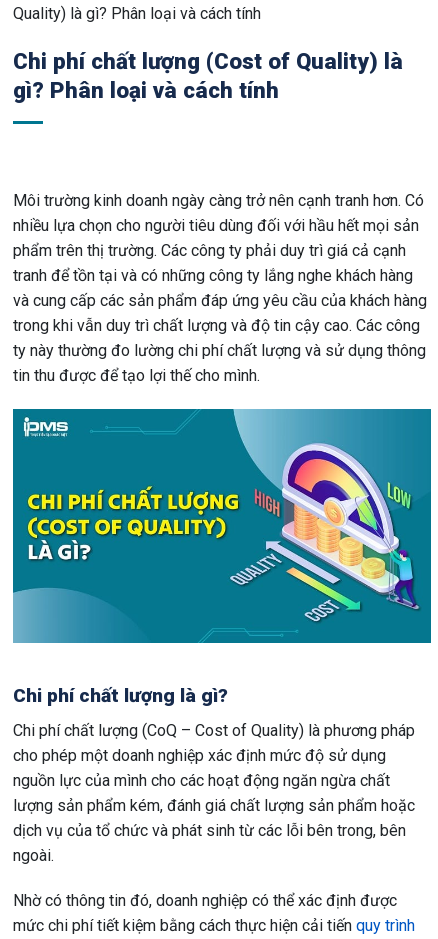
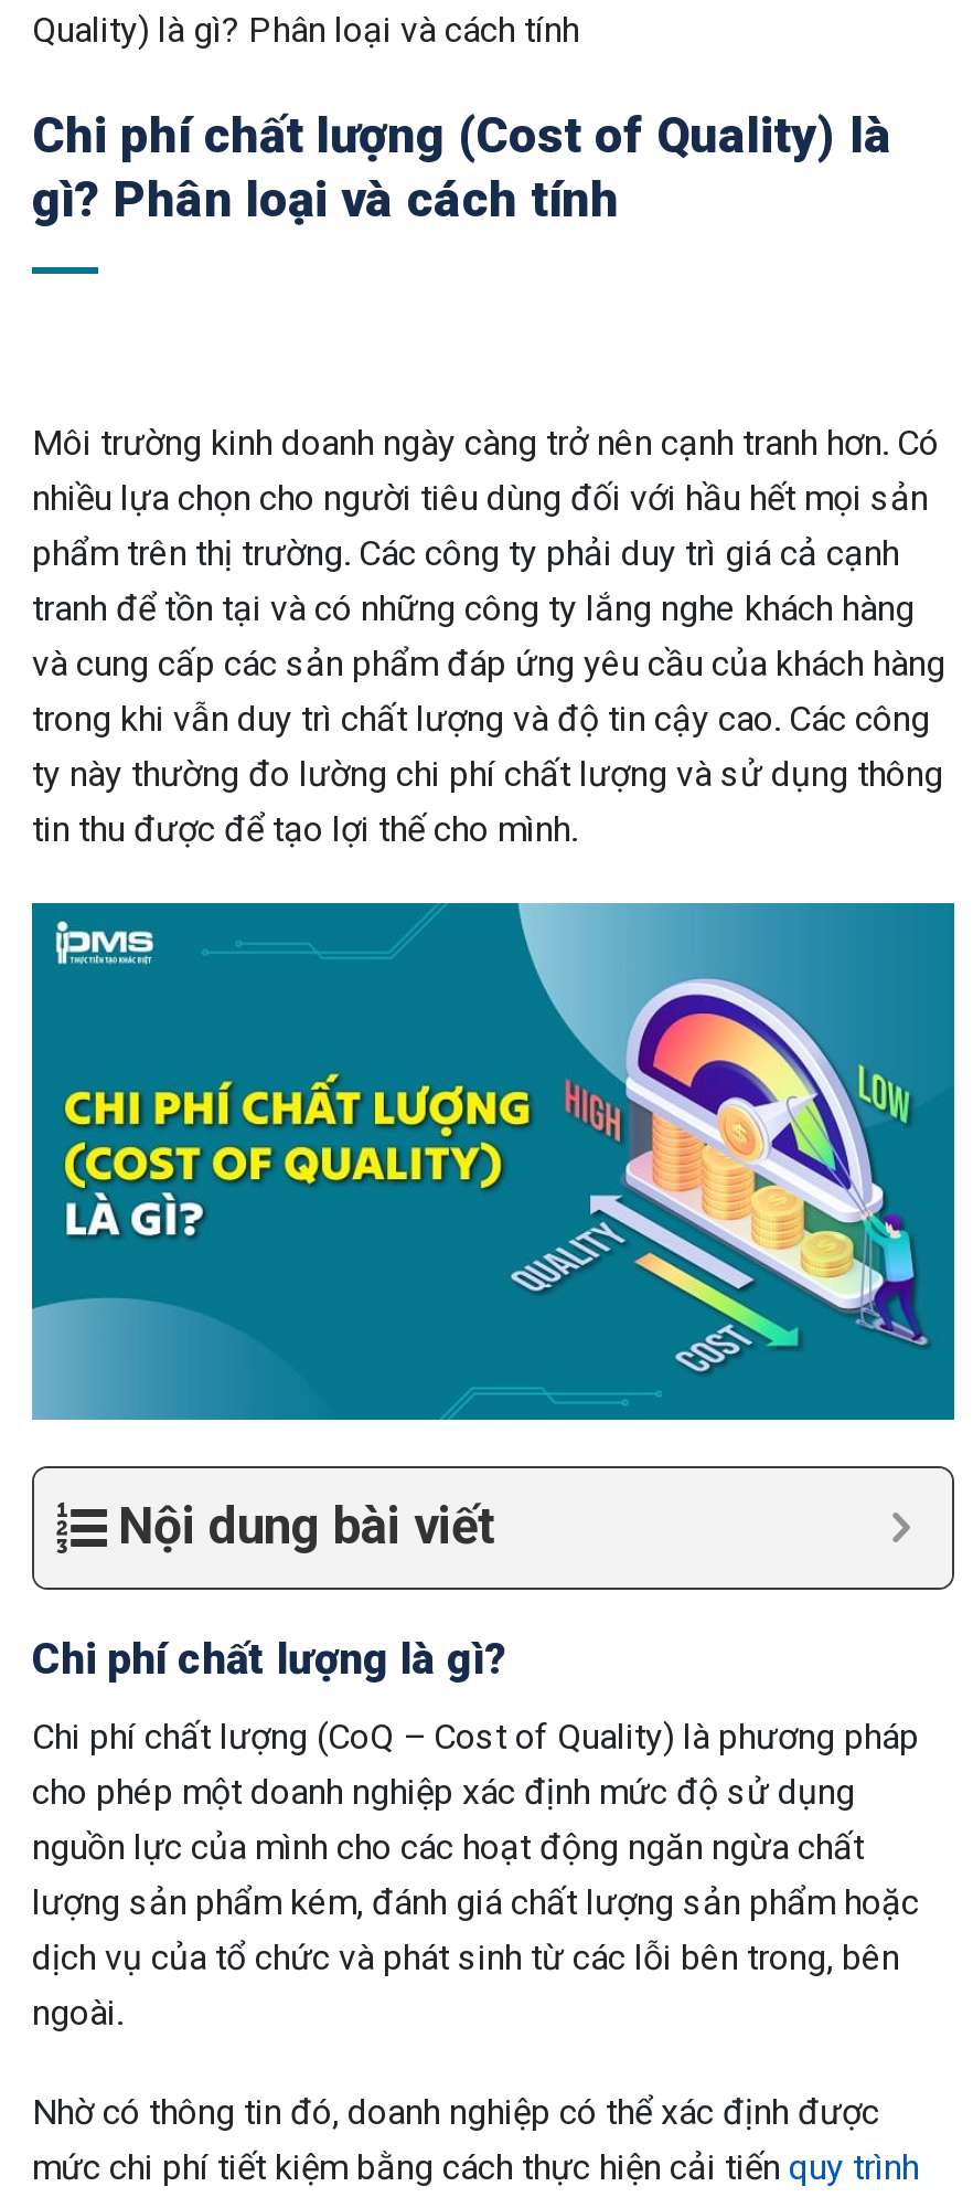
none -> [118,1497,495,1557] Nội dung bài viết

